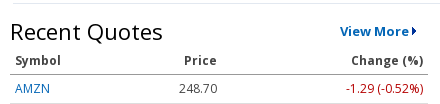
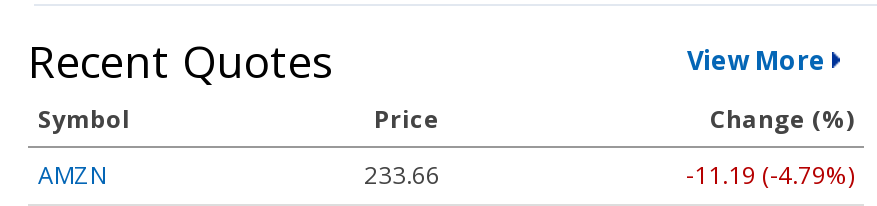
[179,79,217,96] 248.70 -> [364,157,440,191] 233.66
[346,79,423,96] -1.29 (-0.52%) -> [686,157,854,191] -11.19 (-4.79%)

